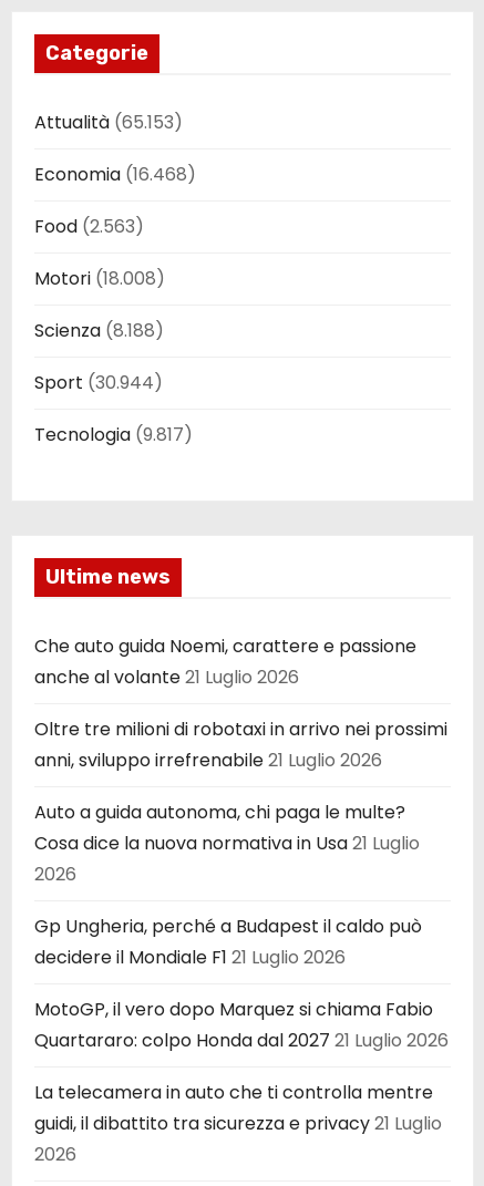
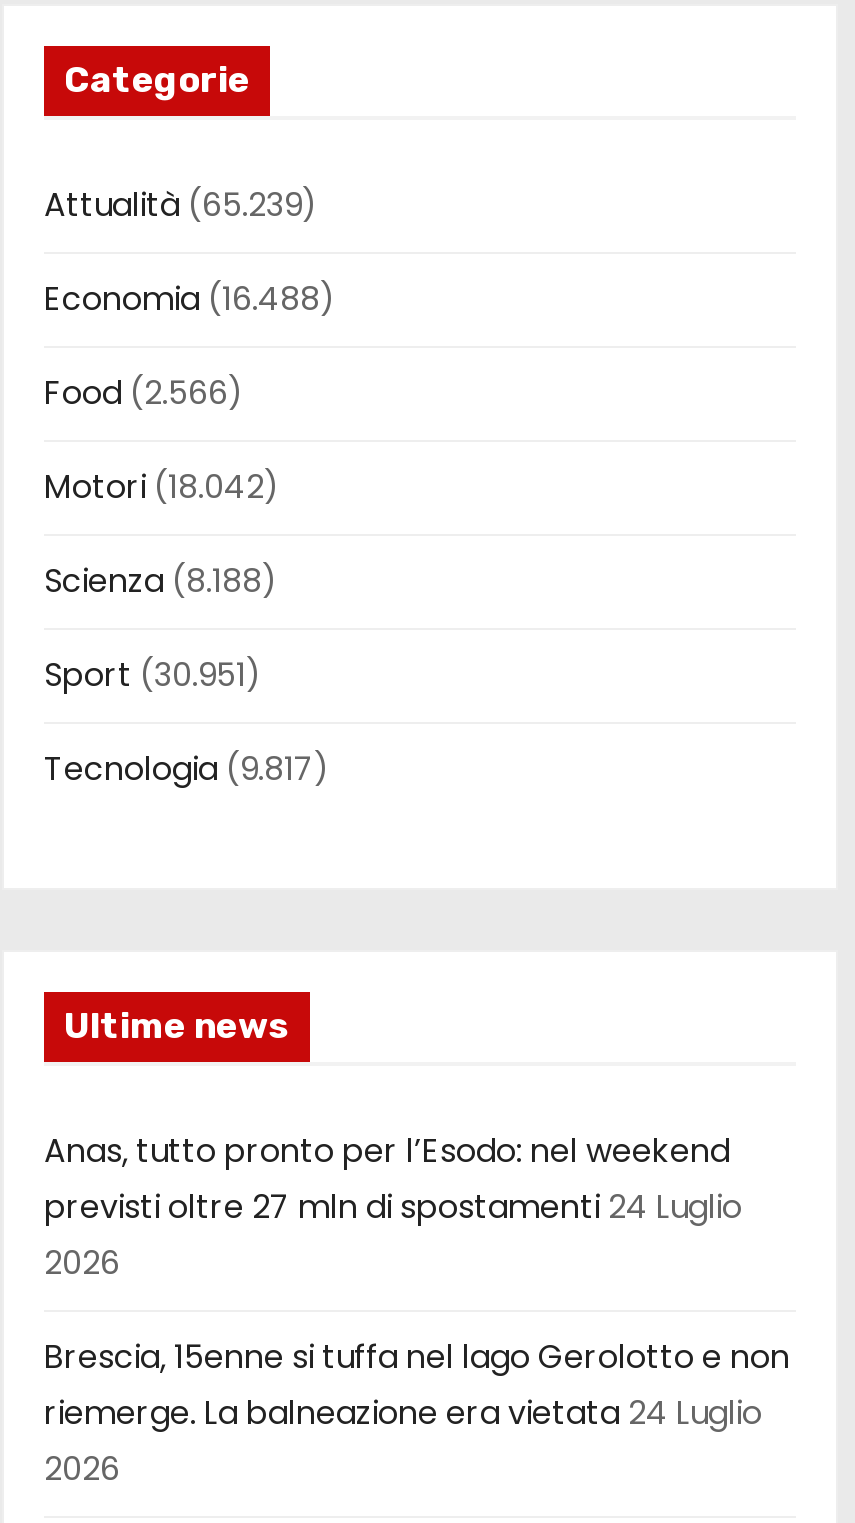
[34,110,183,135] Attualità (65.153) -> [44,182,318,228] Attualità (65.239)
[34,162,196,187] Economia (16.468) -> [44,276,336,322] Economia (16.488)
[34,214,144,239] Food (2.563) -> [44,370,244,416] Food (2.566)
[34,266,165,291] Motori (18.008) -> [44,464,280,510] Motori (18.042)
[34,370,163,395] Sport (30.944) -> [44,652,262,698] Sport (30.951)
[34,633,447,856] Che auto guida Noemi, carattere e passione | anche al volante 21 Luglio 2026 | Oltre tre milioni di robotaxi in arrivo nei prossimi | anni, sviluppo irrefrenabile 21 Luglio 2026 | Auto a guida autonoma, chi paga le multe? | Cosa dice la nuova normativa in Usa 21 Luglio -> [44,1128,742,1230] Anas, tutto pronto per l’Esodo: nel weekend | previsti oltre 27 mln di spostamenti 24 Luglio
[34,914,449,1136] Gp Ungheria, perché a Budapest il caldo può | decidere il Mondiale F1 21 Luglio 2026 | MotoGP, il vero dopo Marquez si chiama Fabio | Quartararo: colpo Honda dal 2027 21 Luglio 2026 | La telecamera in auto che ti controlla mentre | guidi, il dibattito tra sicurezza e privacy 21 Luglio -> [44,1334,790,1436] Brescia, 15enne si tuffa nel lago Gerolotto e non | riemerge. La balneazione era vietata 24 Luglio

